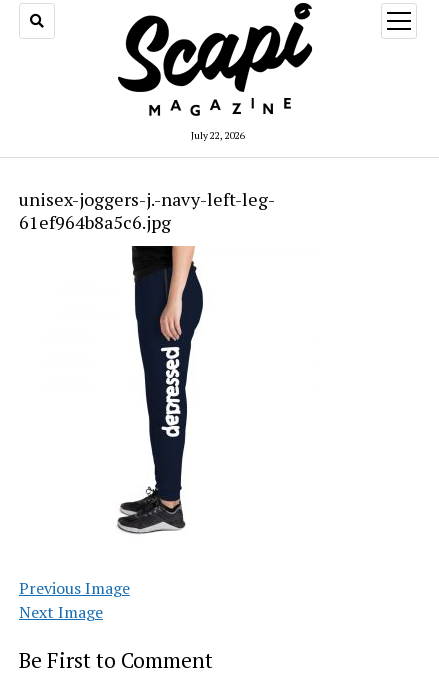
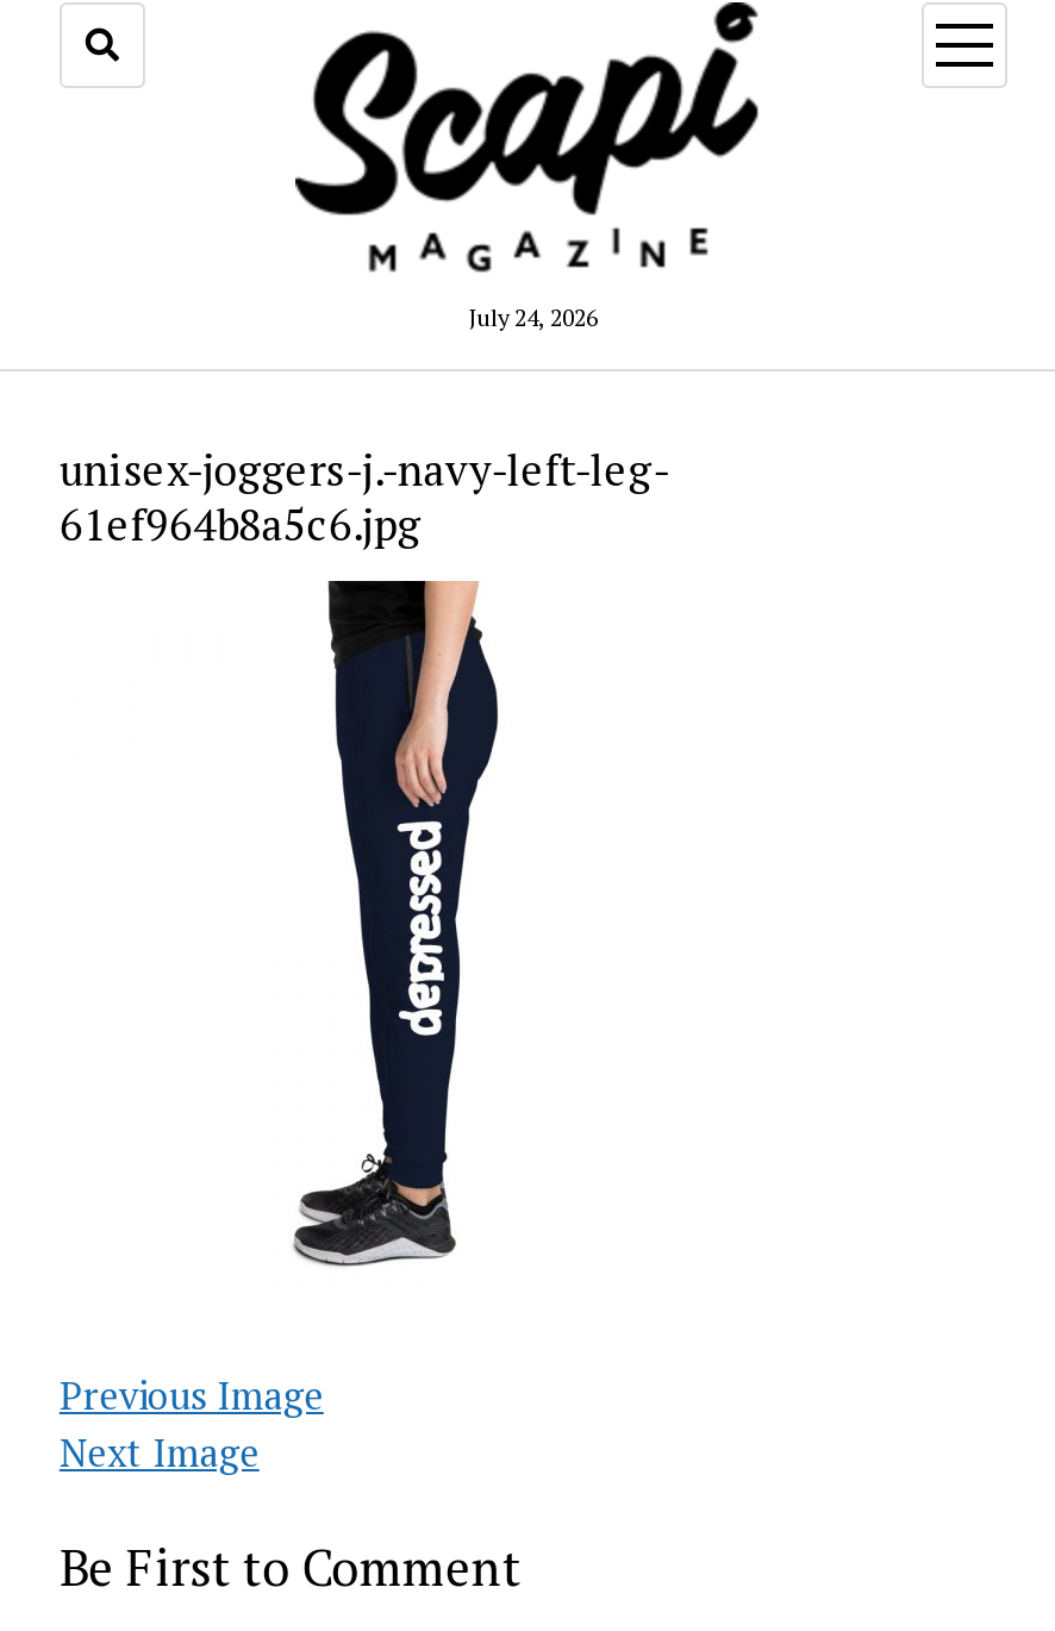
[191,129,245,142] July 22, 2026 -> [469,302,598,333] July 24, 2026

